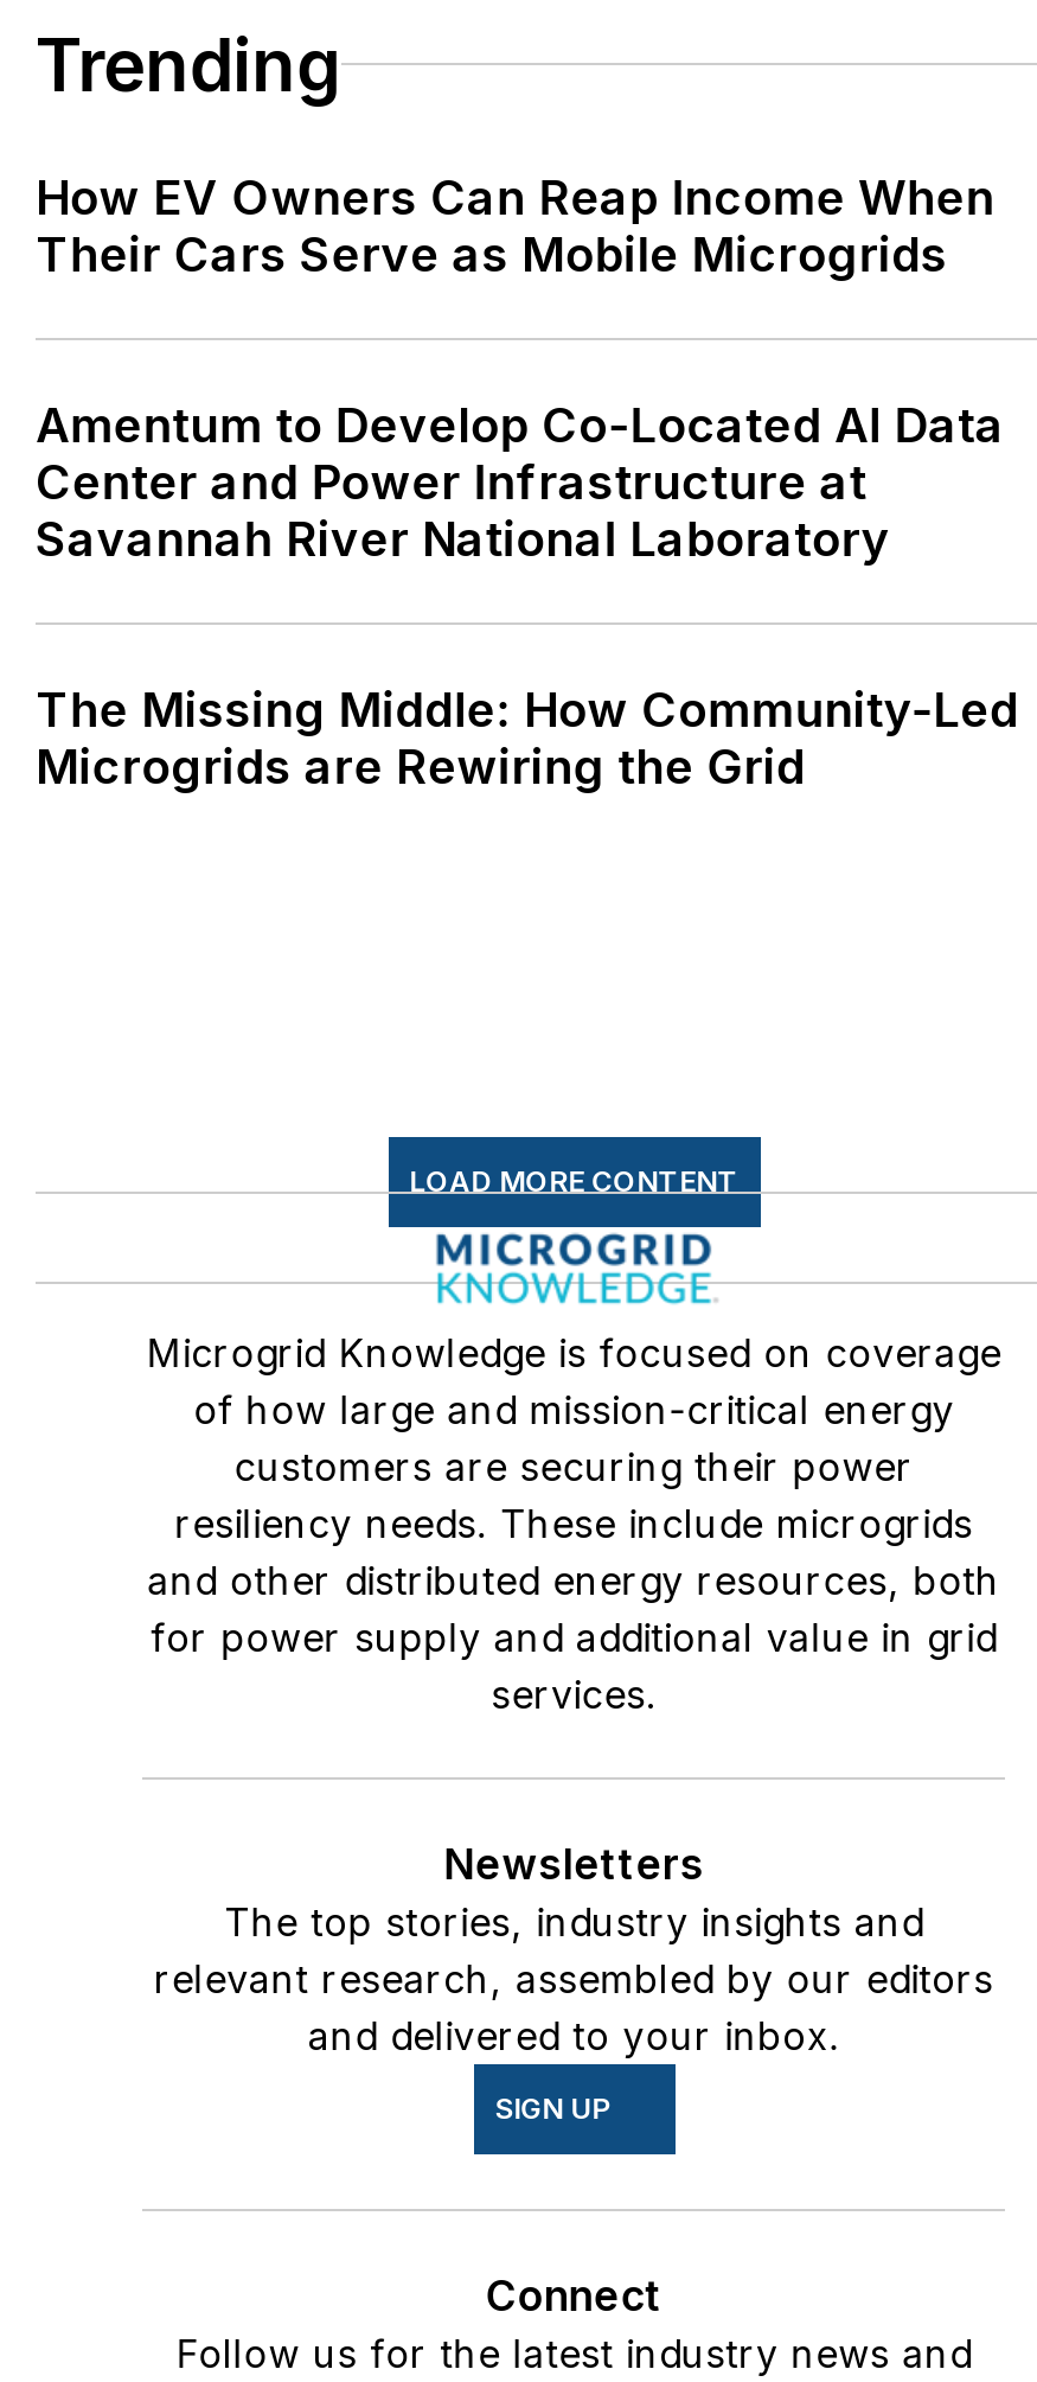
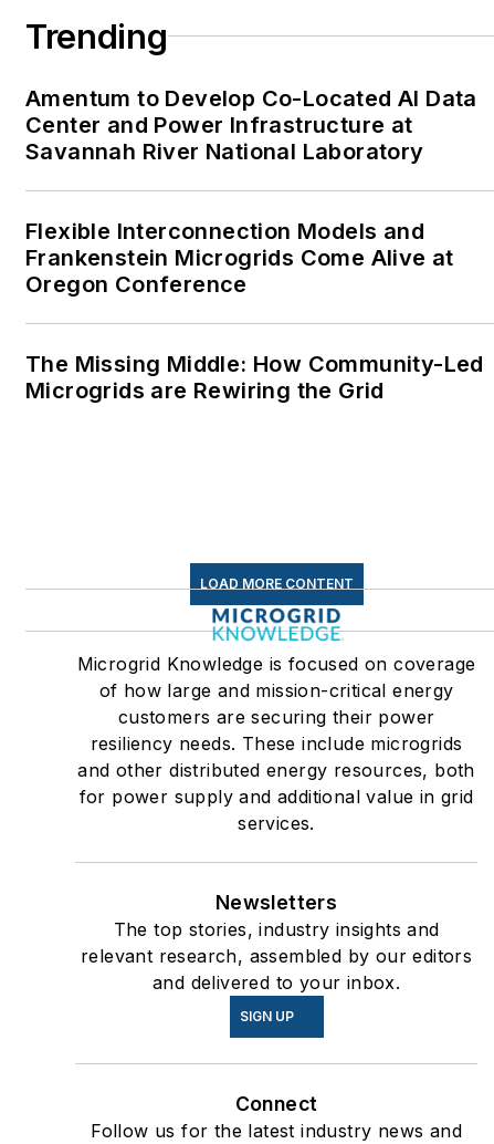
[36,169,995,283] How EV Owners Can Reap Income When | Their Cars Serve as Mobile Microgrids -> none
moved [36,397,1005,567] -> [25,85,477,165]: Amentum to Develop Co-Located AI Data | Center and Power Infrastructure at | Savannah River National Laboratory
none -> [25,218,454,297] Flexible Interconnection Models and | Frankenstein Microgrids Come Alive at | Oregon Conference

